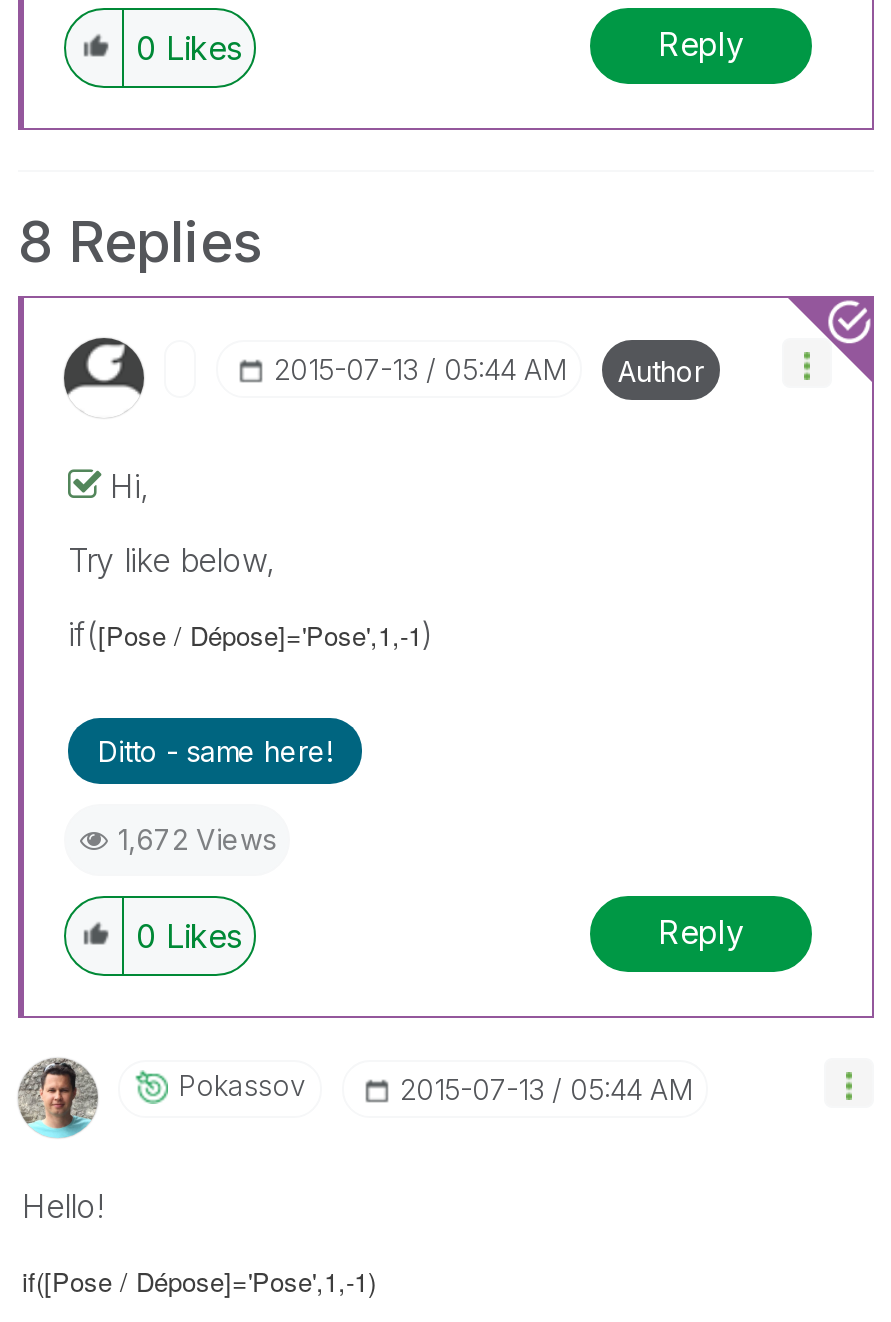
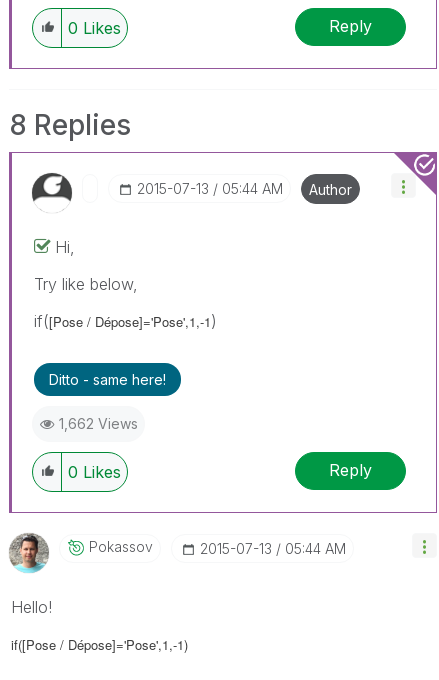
[118,821,276,855] 1,672 Views -> [59,414,138,431] 1,662 Views

